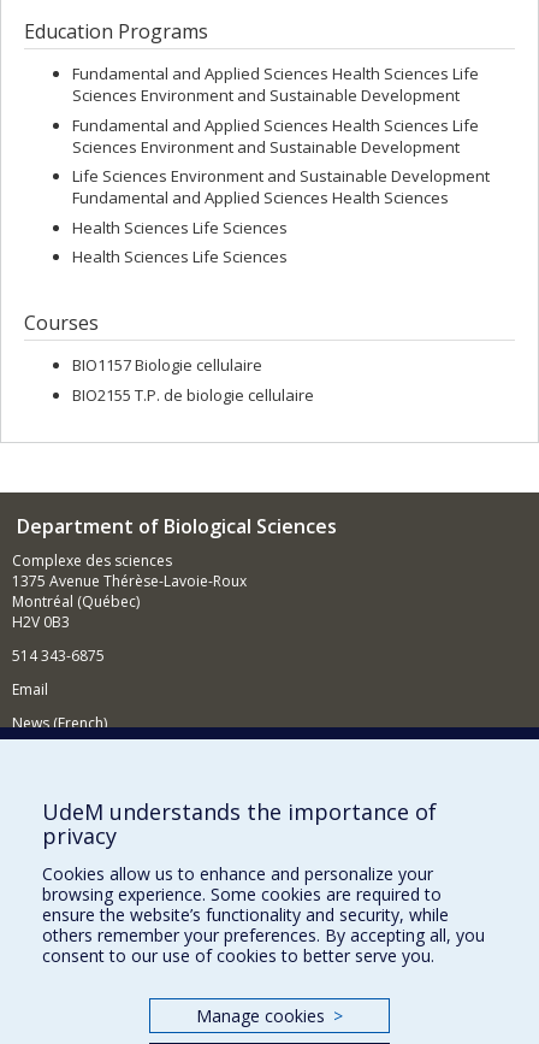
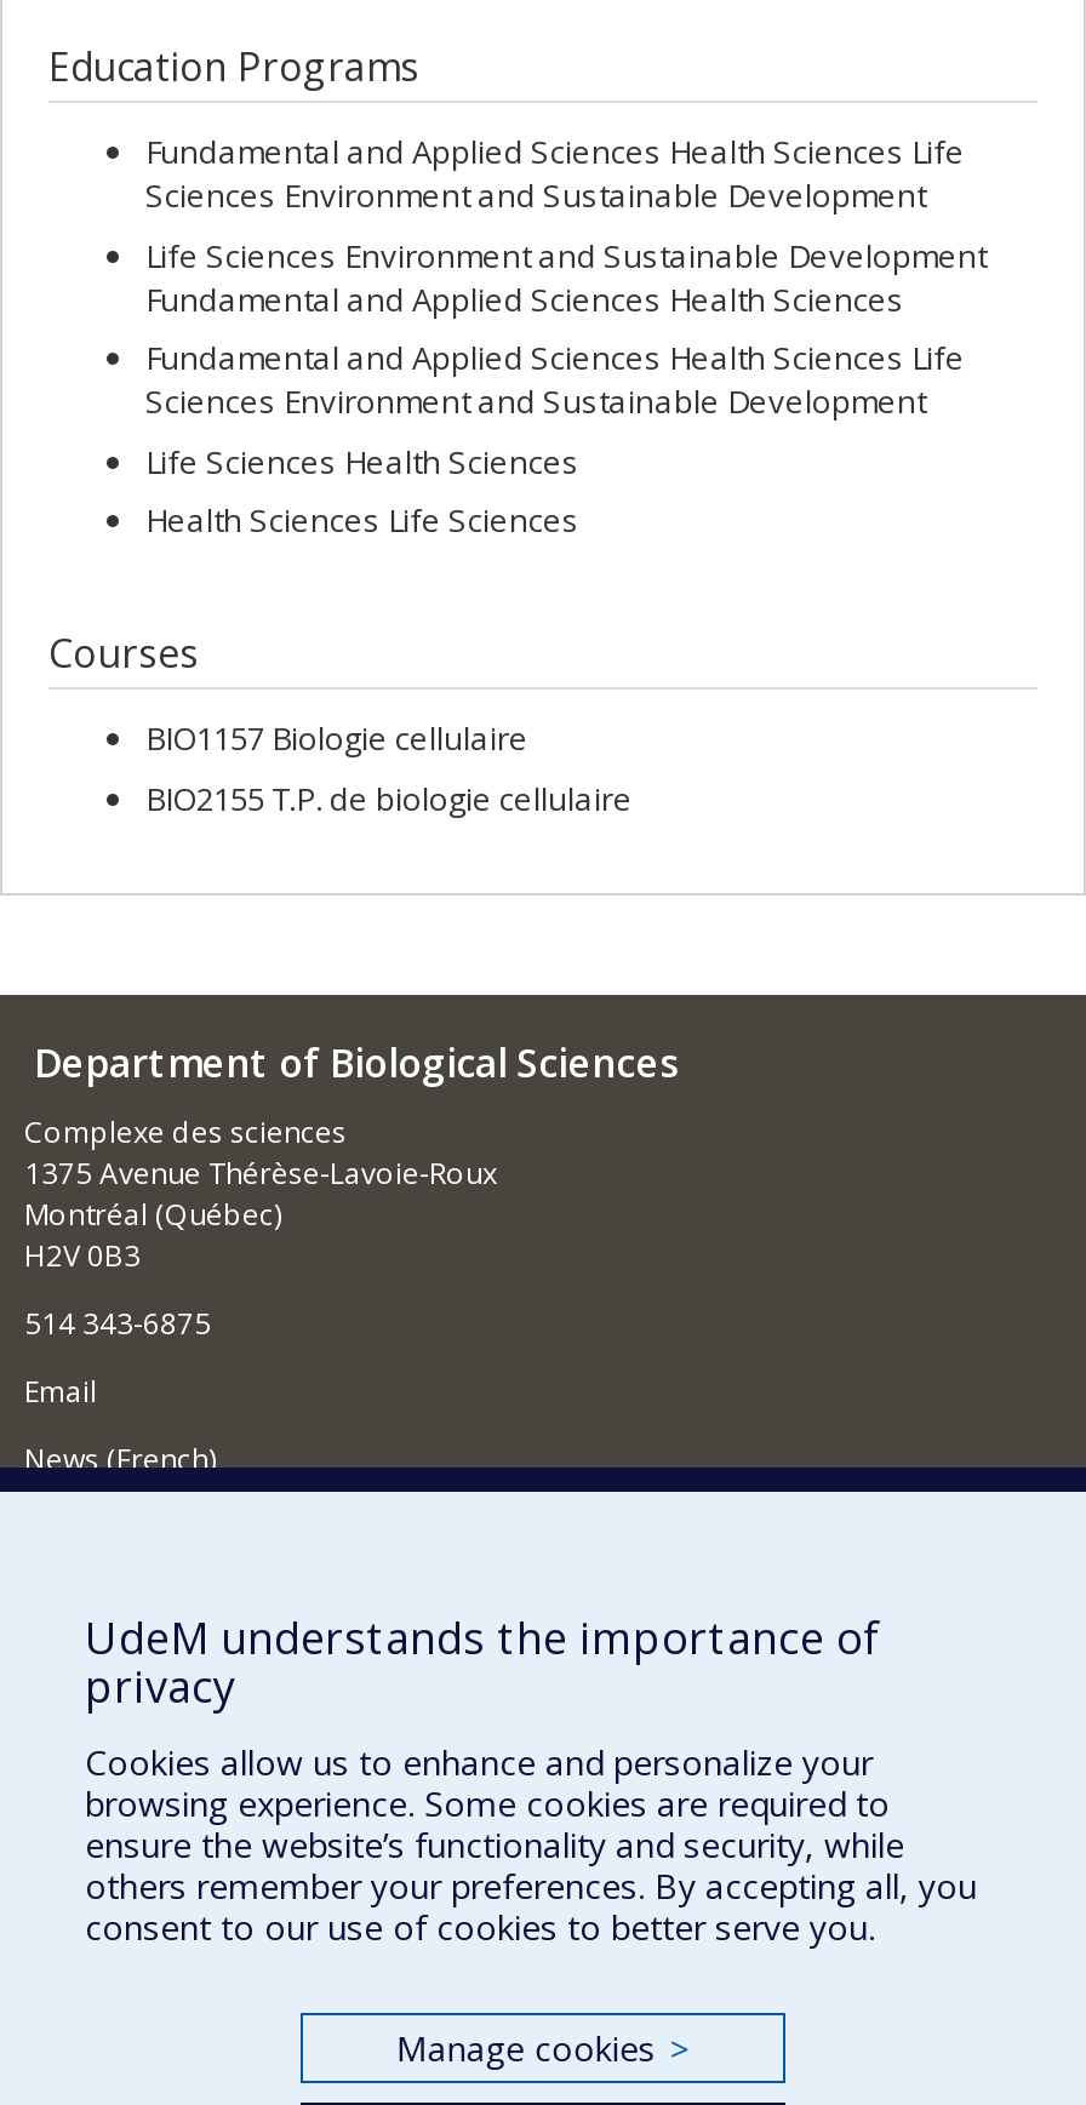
moved [72,114,479,157] -> [145,336,965,423]: Fundamental and Applied Sciences Health Sciences Life | Sciences Environment and Sustainable Development
moved [72,165,490,208] -> [145,233,987,320]: Life Sciences Environment and Sustainable Development | Fundamental and Applied Sciences Health Sciences
[72,216,288,238] Health Sciences Life Sciences -> [145,439,579,482] Life Sciences Health Sciences

